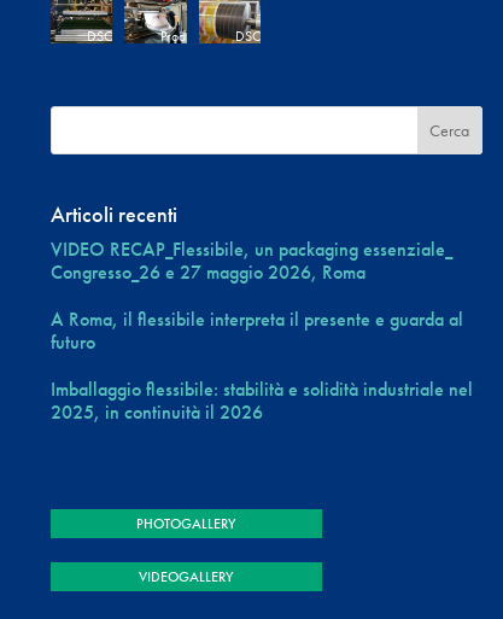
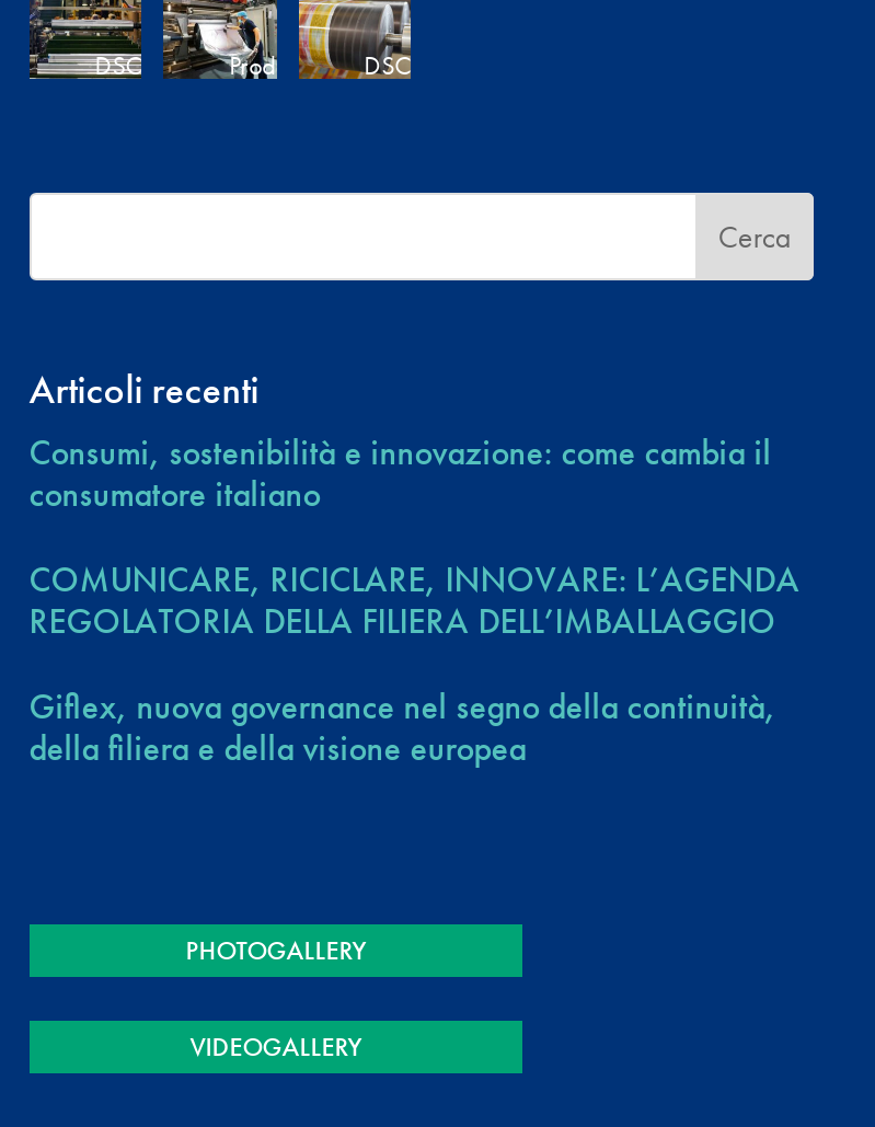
[50,237,452,285] VIDEO RECAP_Flessibile, un packaging essenziale_ | Congresso_26 e 27 maggio 2026, Roma -> [29,430,772,517] Consumi, sostenibilità e innovazione: come cambia il | consumatore italiano
[50,307,463,355] A Roma, il flessibile interpreta il presente e guarda al | futuro -> [29,557,800,644] COMUNICARE, RICICLARE, INNOVARE: L’AGENDA | REGOLATORIA DELLA FILIERA DELL’IMBALLAGGIO
[50,377,473,425] Imballaggio flessibile: stabilità e solidità industriale nel | 2025, in continuità il 2026 -> [29,684,776,771] Giflex, nuova governance nel segno della continuità, | della filiera e della visione europea

